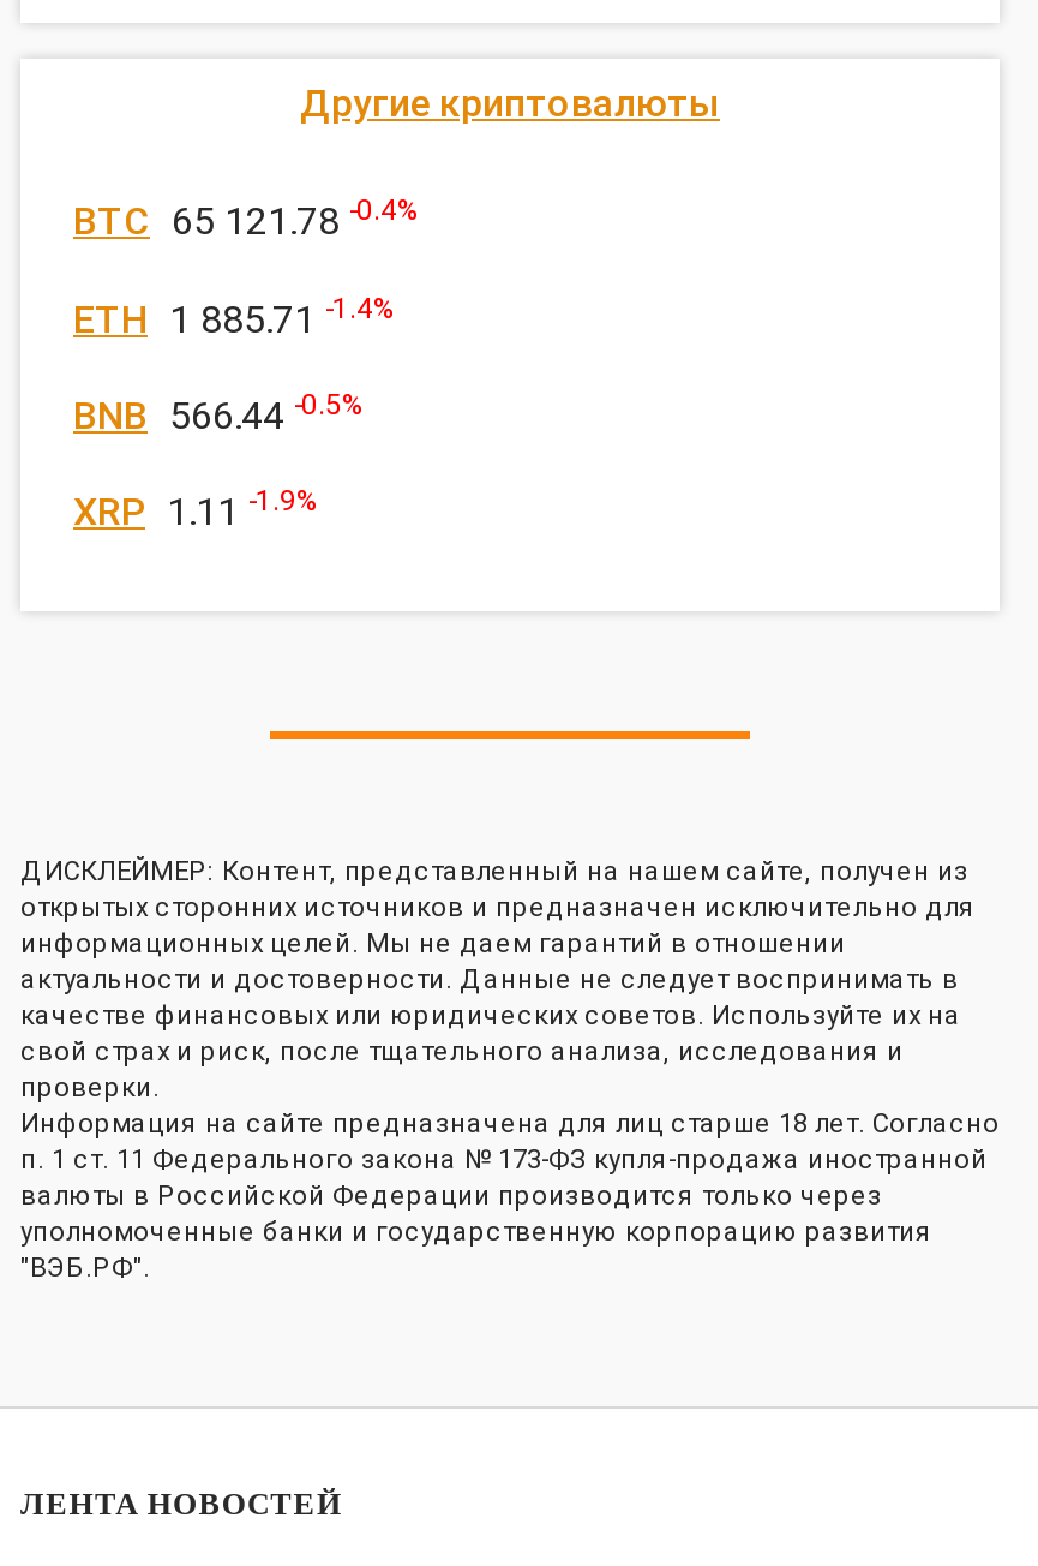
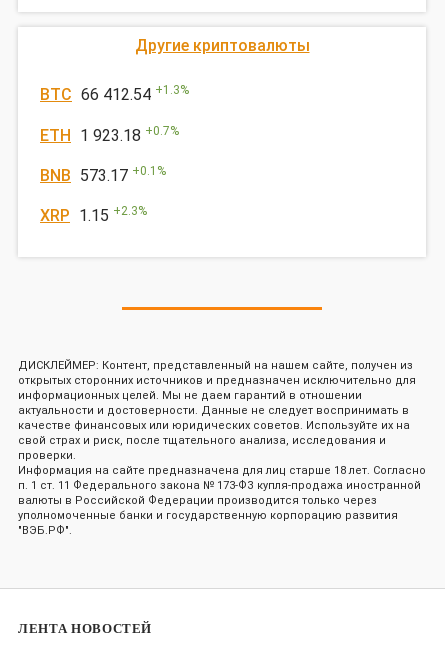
[73,194,419,244] BTC 65 121.78 -0.4% -> [40,83,189,104] BTC 66 412.54 + 1.3%
[73,291,395,341] ETH 1 885.71 -1.4% -> [40,124,179,145] ETH 1 923.18 +0.7%
[73,388,364,438] BNB 566.44 -0.5% -> [40,164,166,185] BNB 573.17 +0.1%
[73,485,318,535] XRP 1.11 -1.9% -> [40,204,147,225] XRP 1.15 +2.3%

